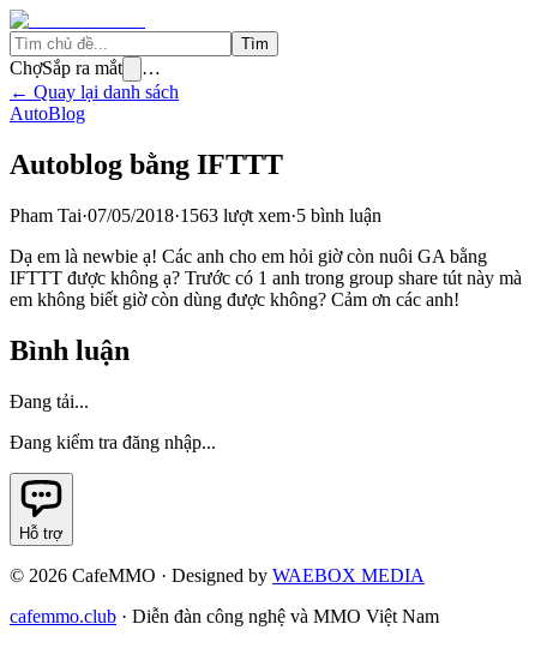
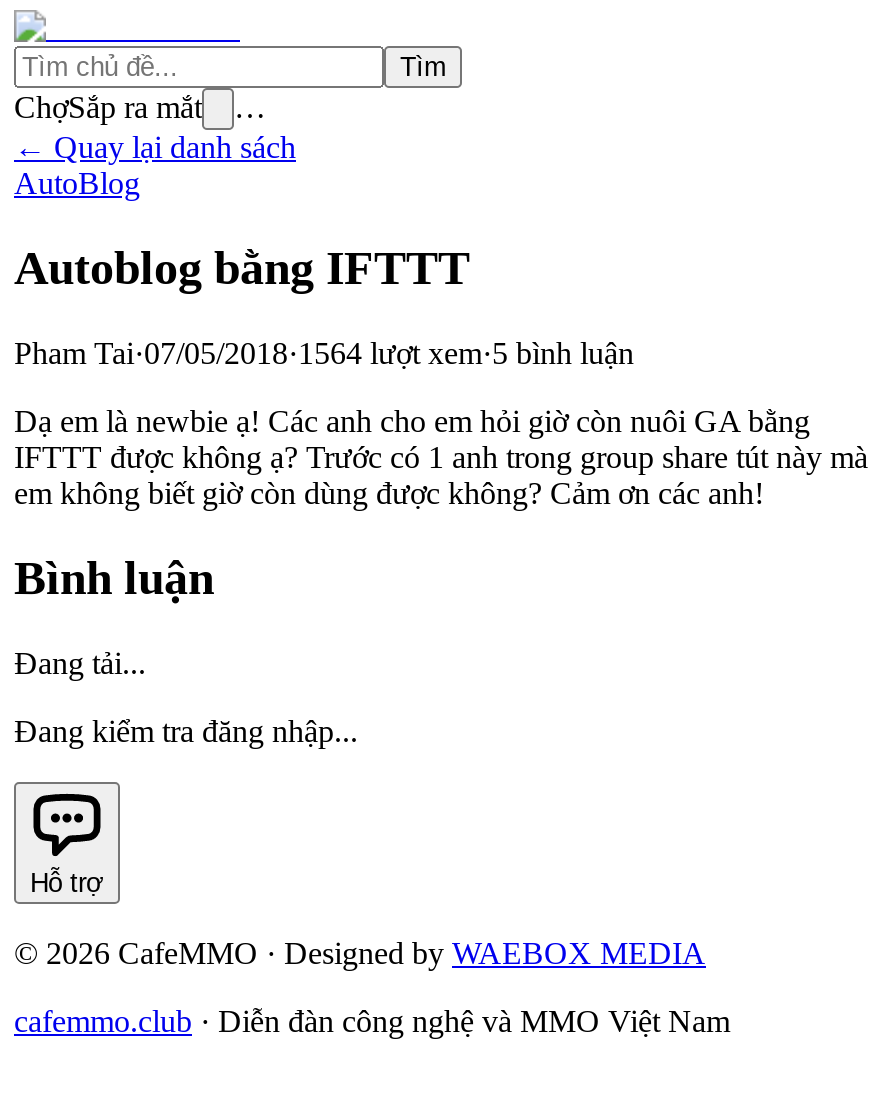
[10,205,381,225] Pham Tai·07/05/2018 · 1563 lượt xem·5 bình luận -> [14,336,634,370] Pham Tai·07/05/2018 · 1564 lượt xem·5 bình luận

